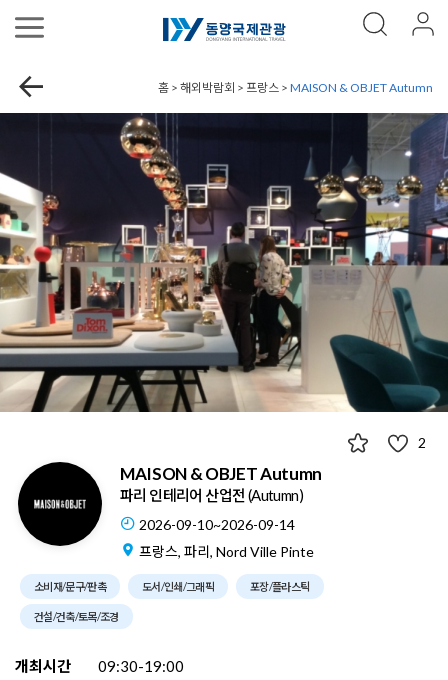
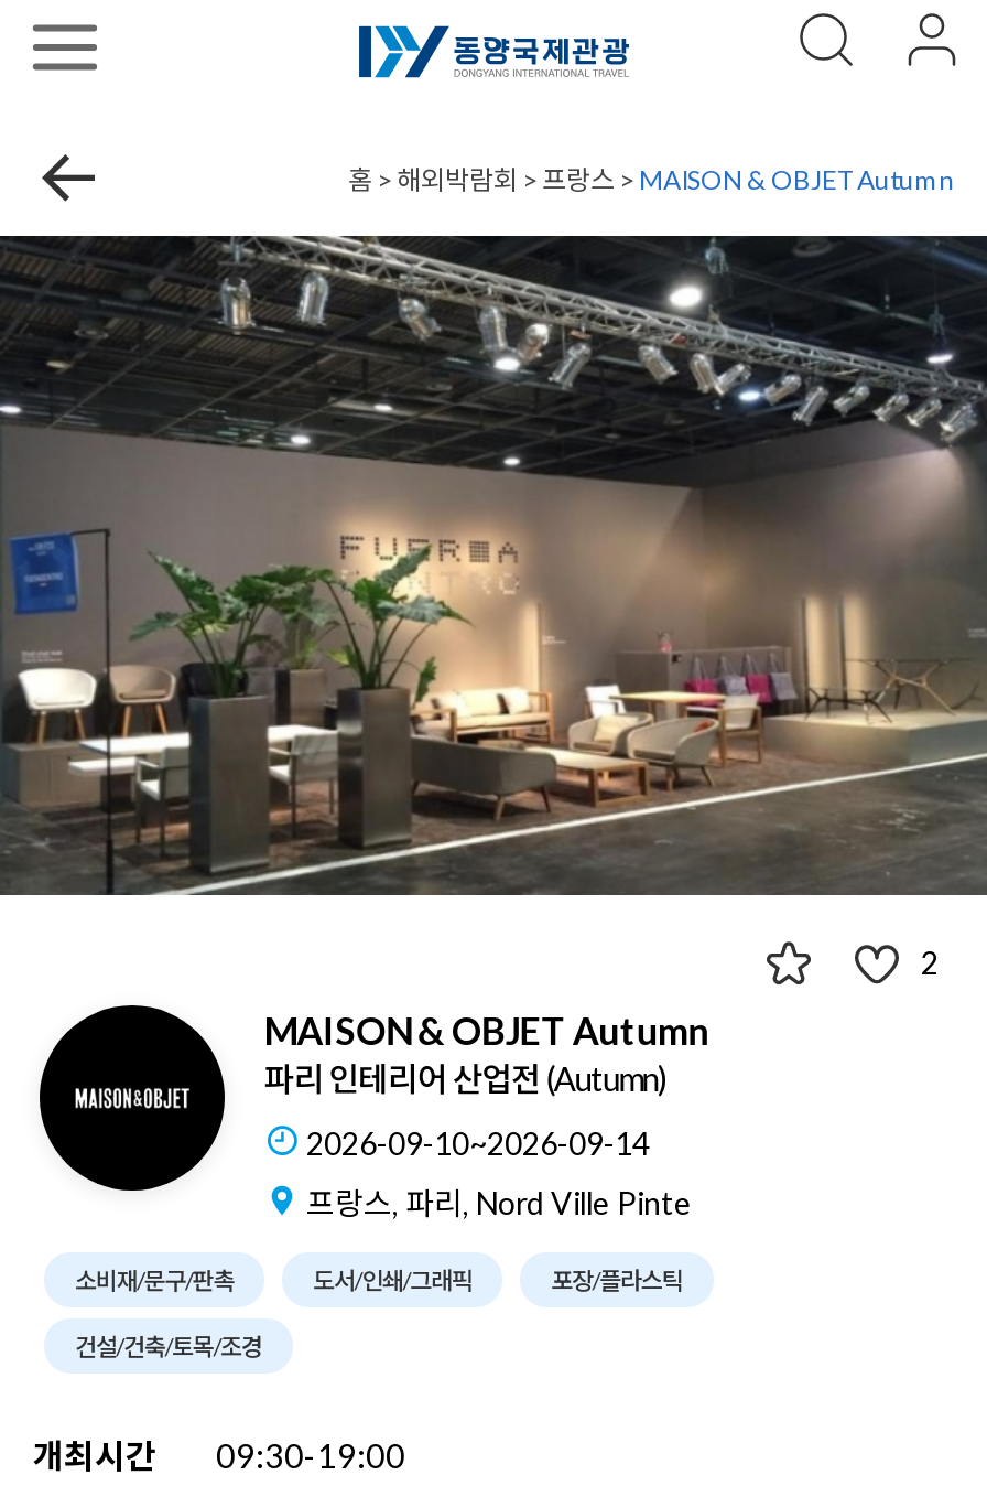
[3,113,445,412] [image] -> [7,236,980,897] [image]

